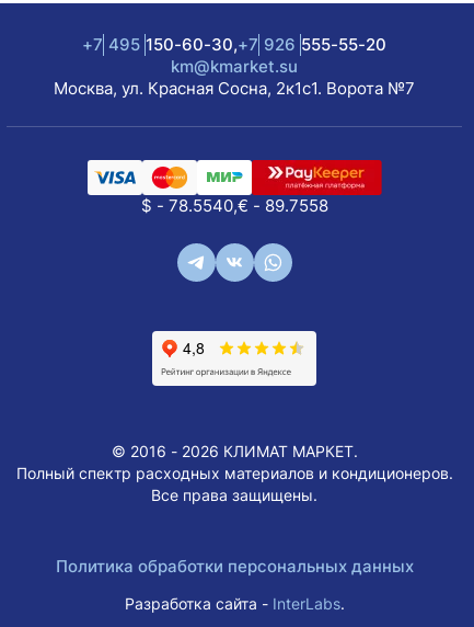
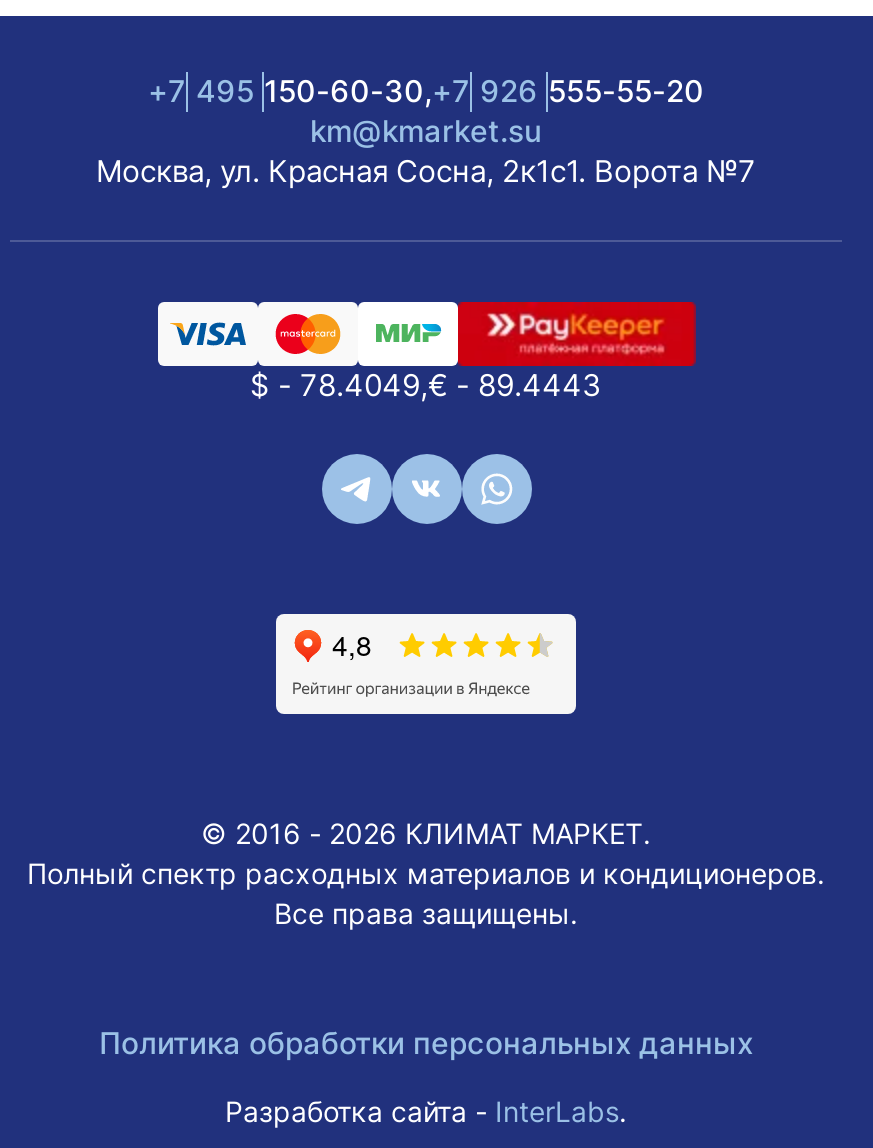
[141,195,328,216] $ - 78.5540,€ - 89.7558 -> [250,366,602,404] $ - 78.4049,€ - 89.4443

